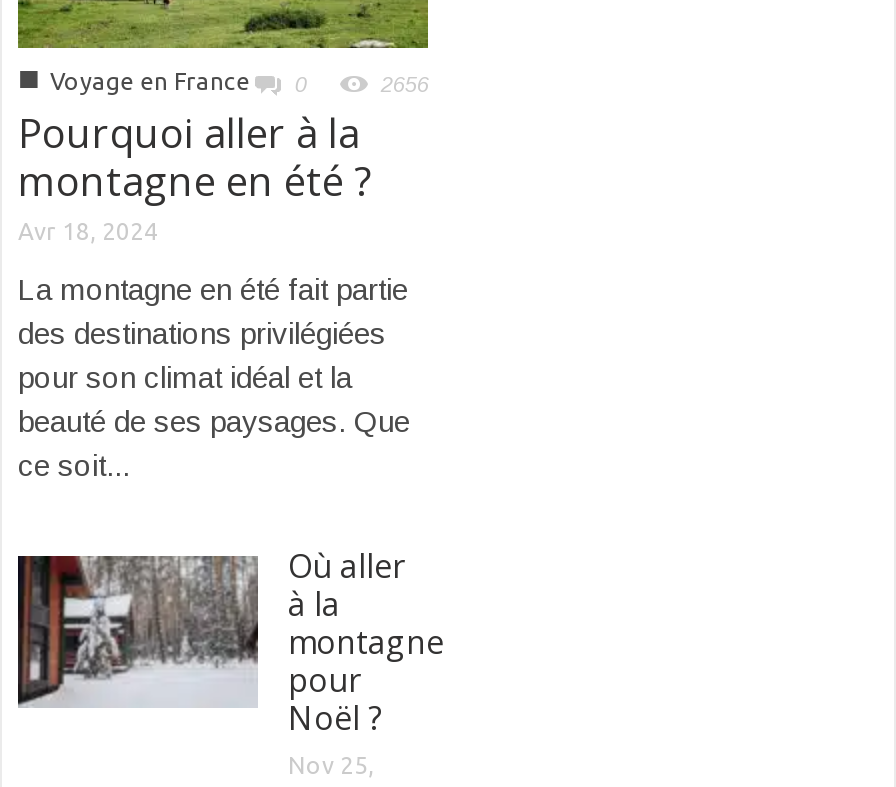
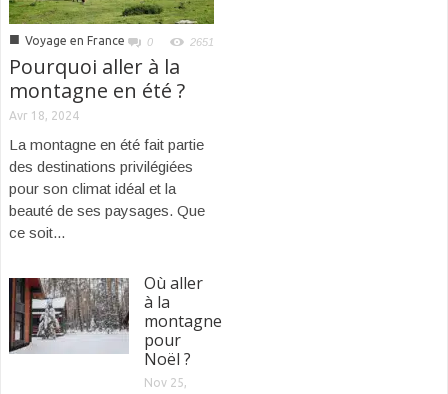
[381,72,429,96] 2656 -> [190,36,214,48] 2651

